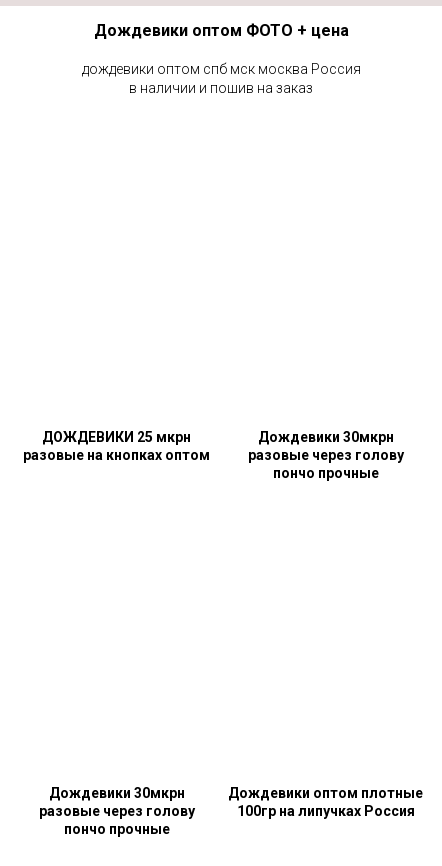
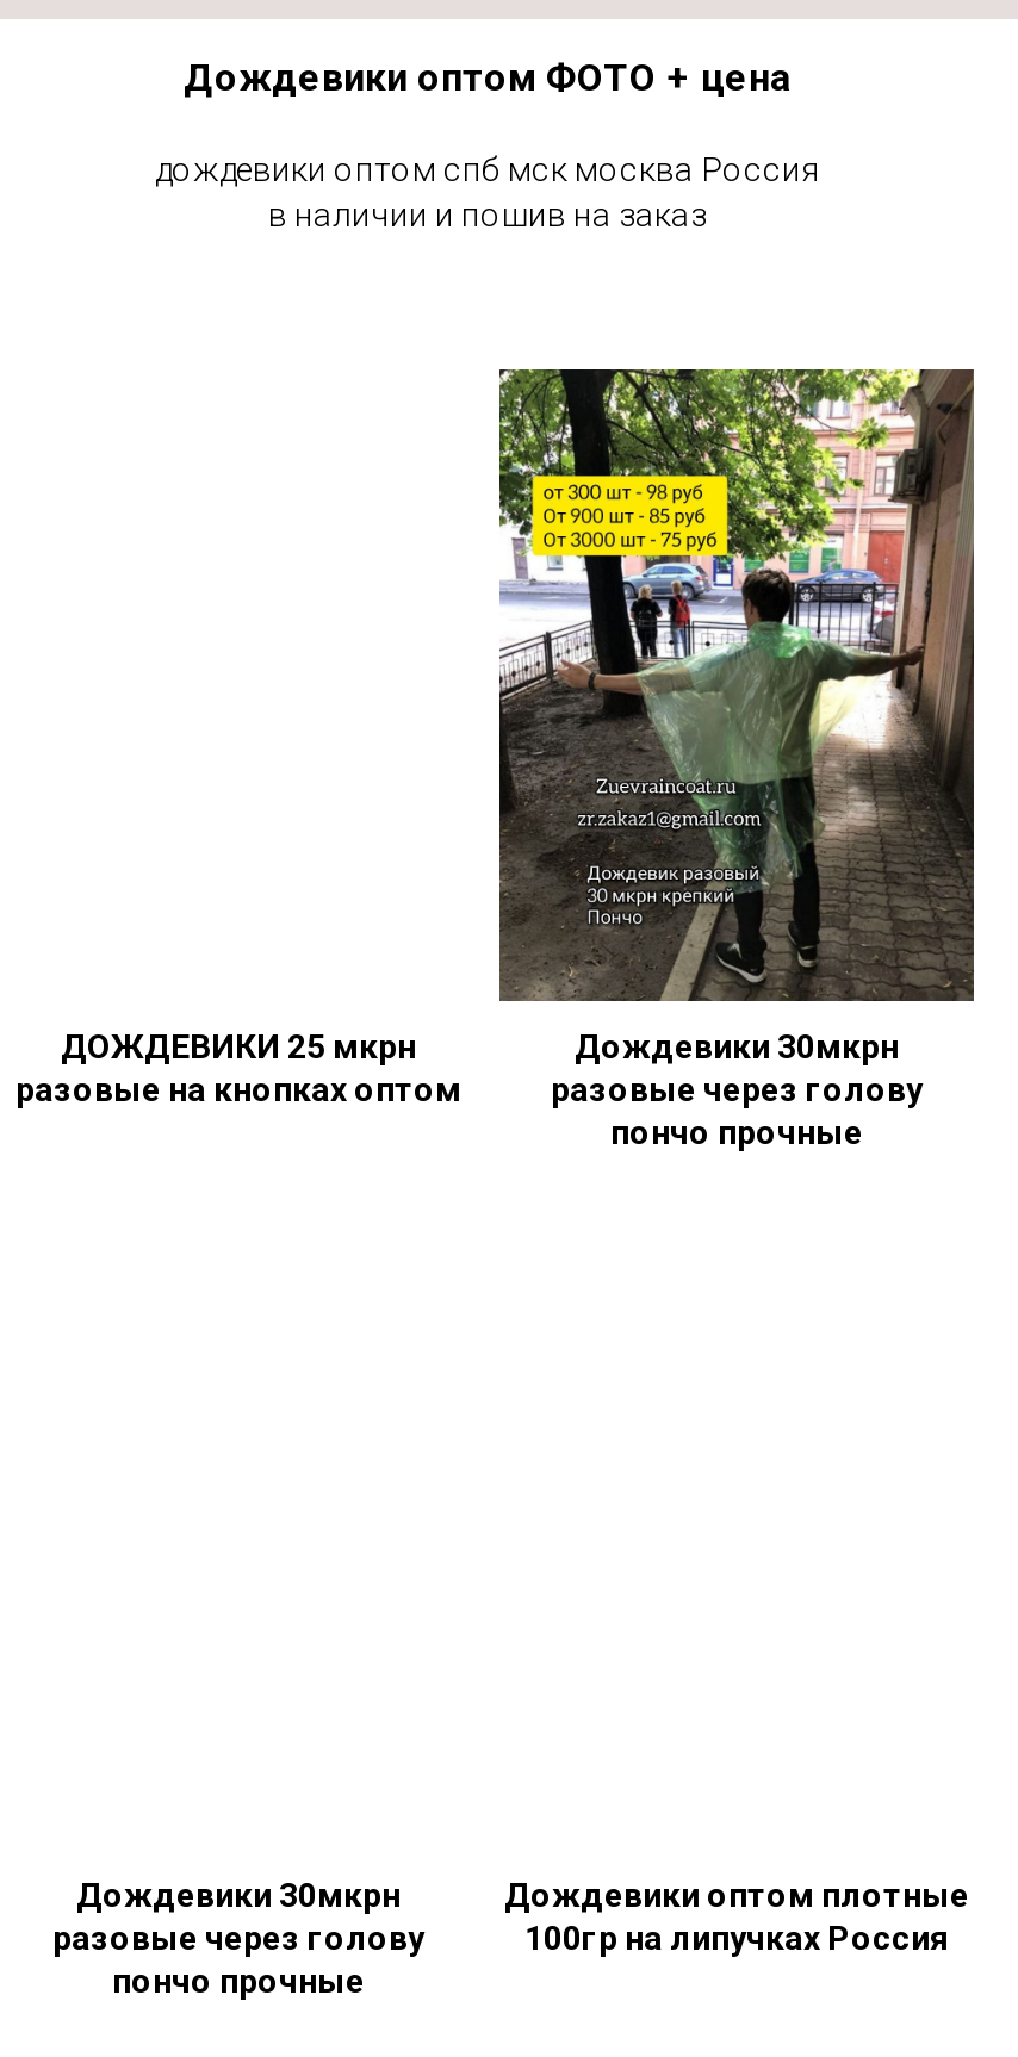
none -> [497,367,976,1003] [image]

